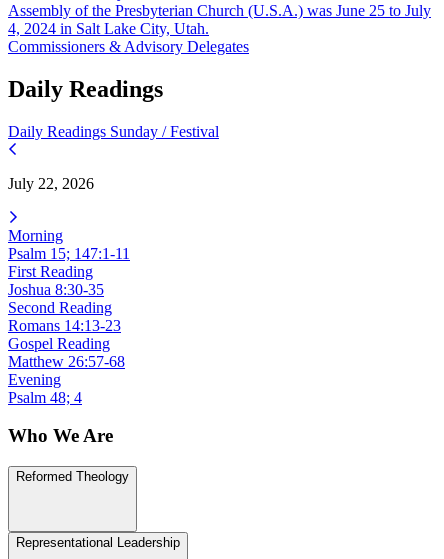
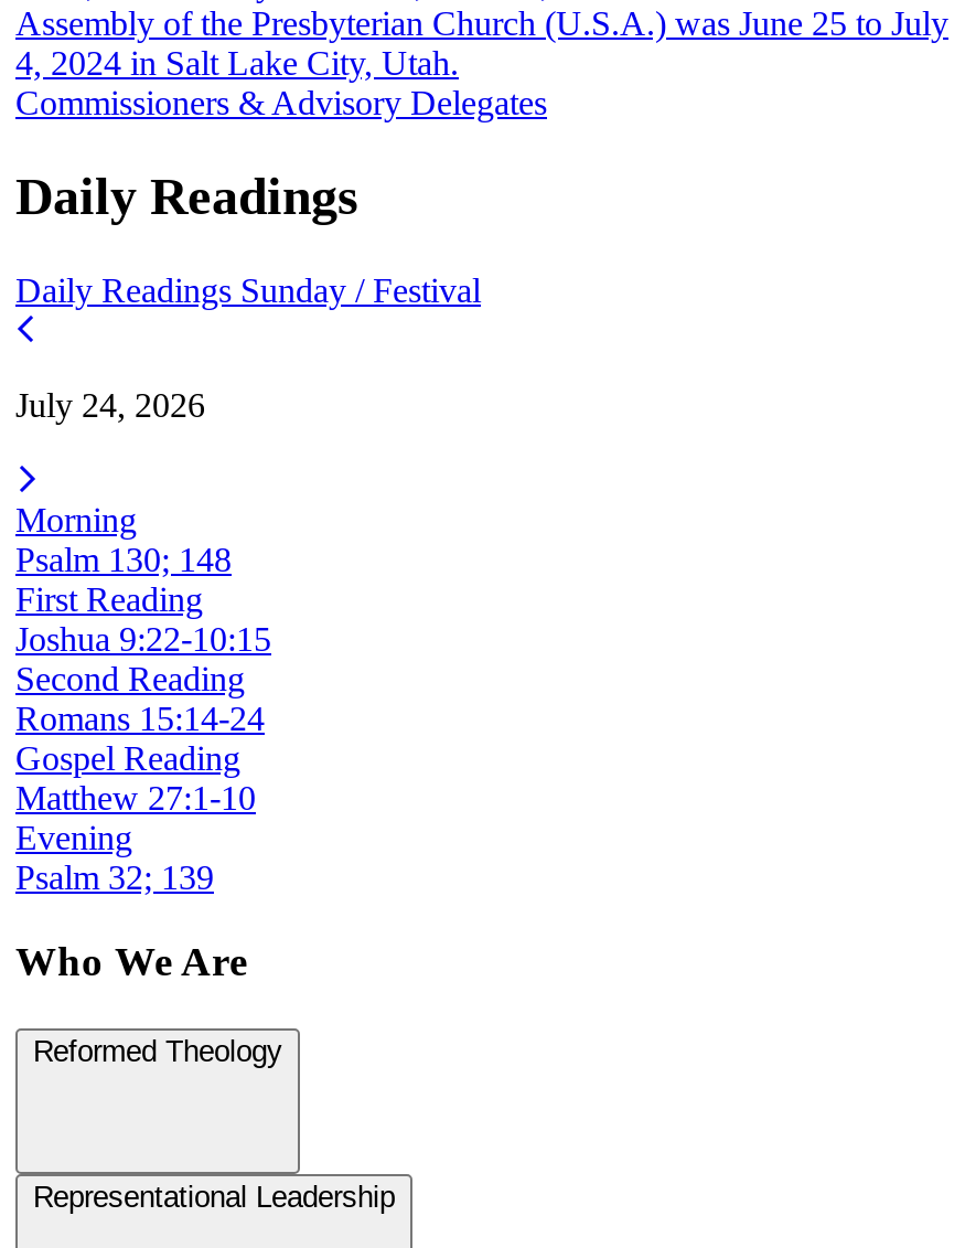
[8,175,94,192] July 22, 2026 -> [15,386,205,423] July 24, 2026
[8,245,130,262] Psalm 15; 147:1-11 -> [15,540,232,578] Psalm 130; 148
[8,281,104,298] Joshua 8:30-35 -> [15,619,271,657] Joshua 9:22-10:15
[8,317,121,334] Romans 14:13-23 -> [15,699,265,736] Romans 15:14-24
[8,353,125,370] Matthew 26:57-68 -> [15,778,256,816] Matthew 27:1-10
[8,389,82,406] Psalm 48; 4 -> [15,858,214,895] Psalm 32; 139

